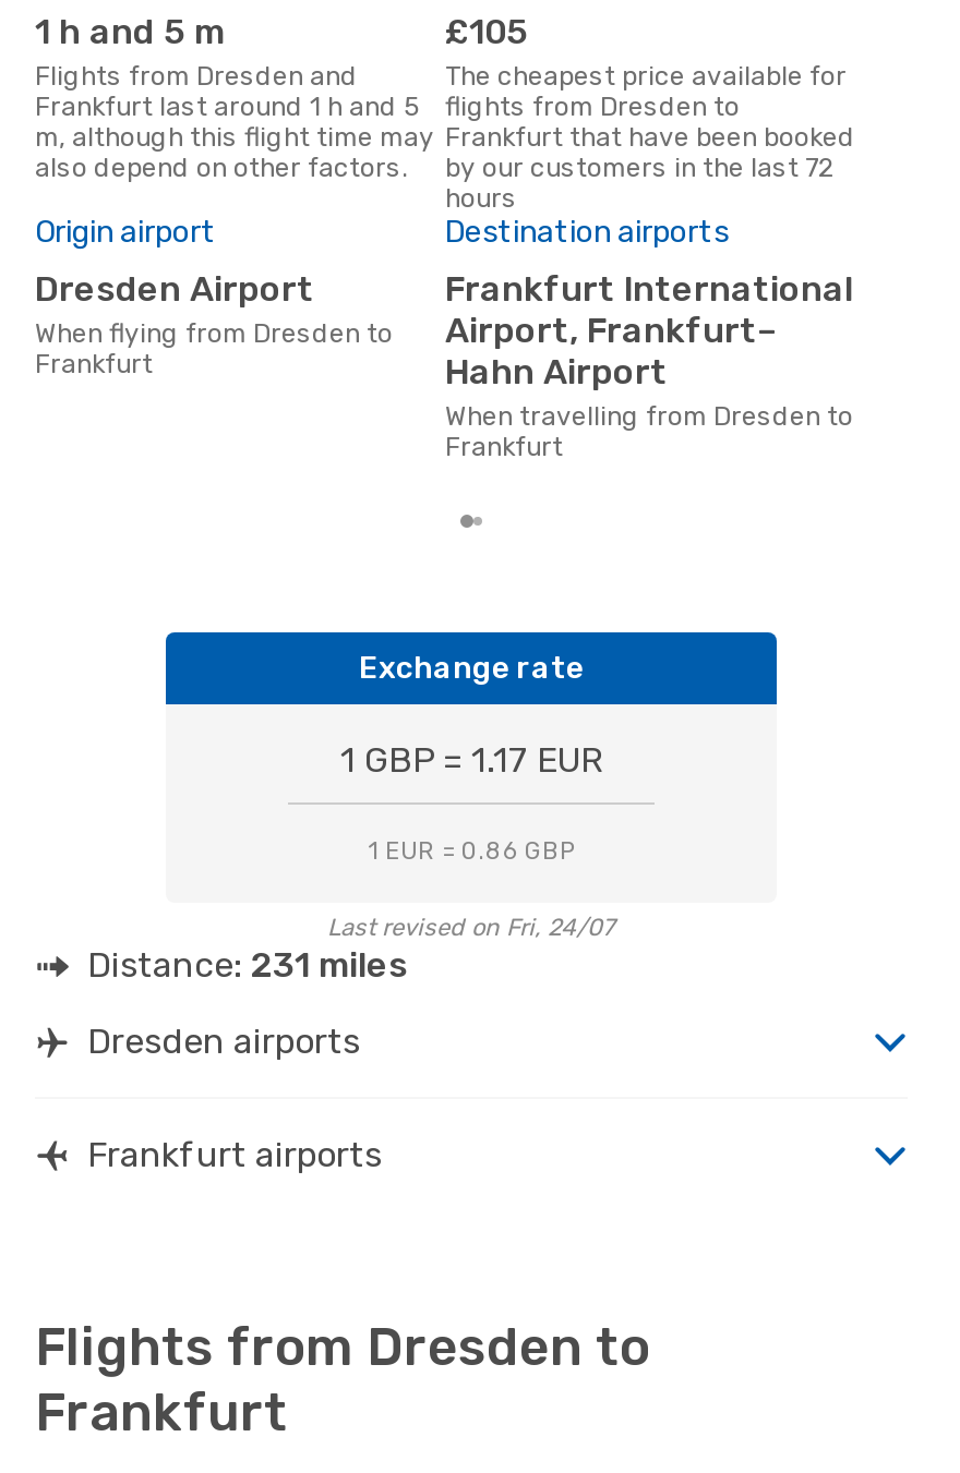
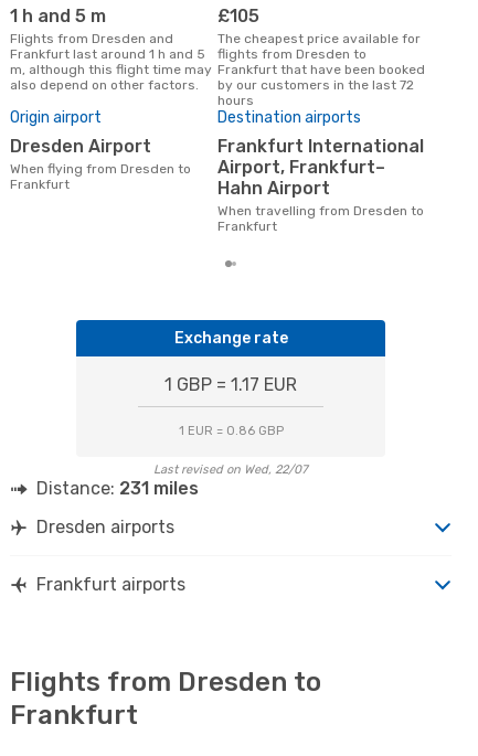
[327,913,615,942] Last revised on Fri, 24/07 -> [153,462,308,477] Last revised on Wed, 22/07

